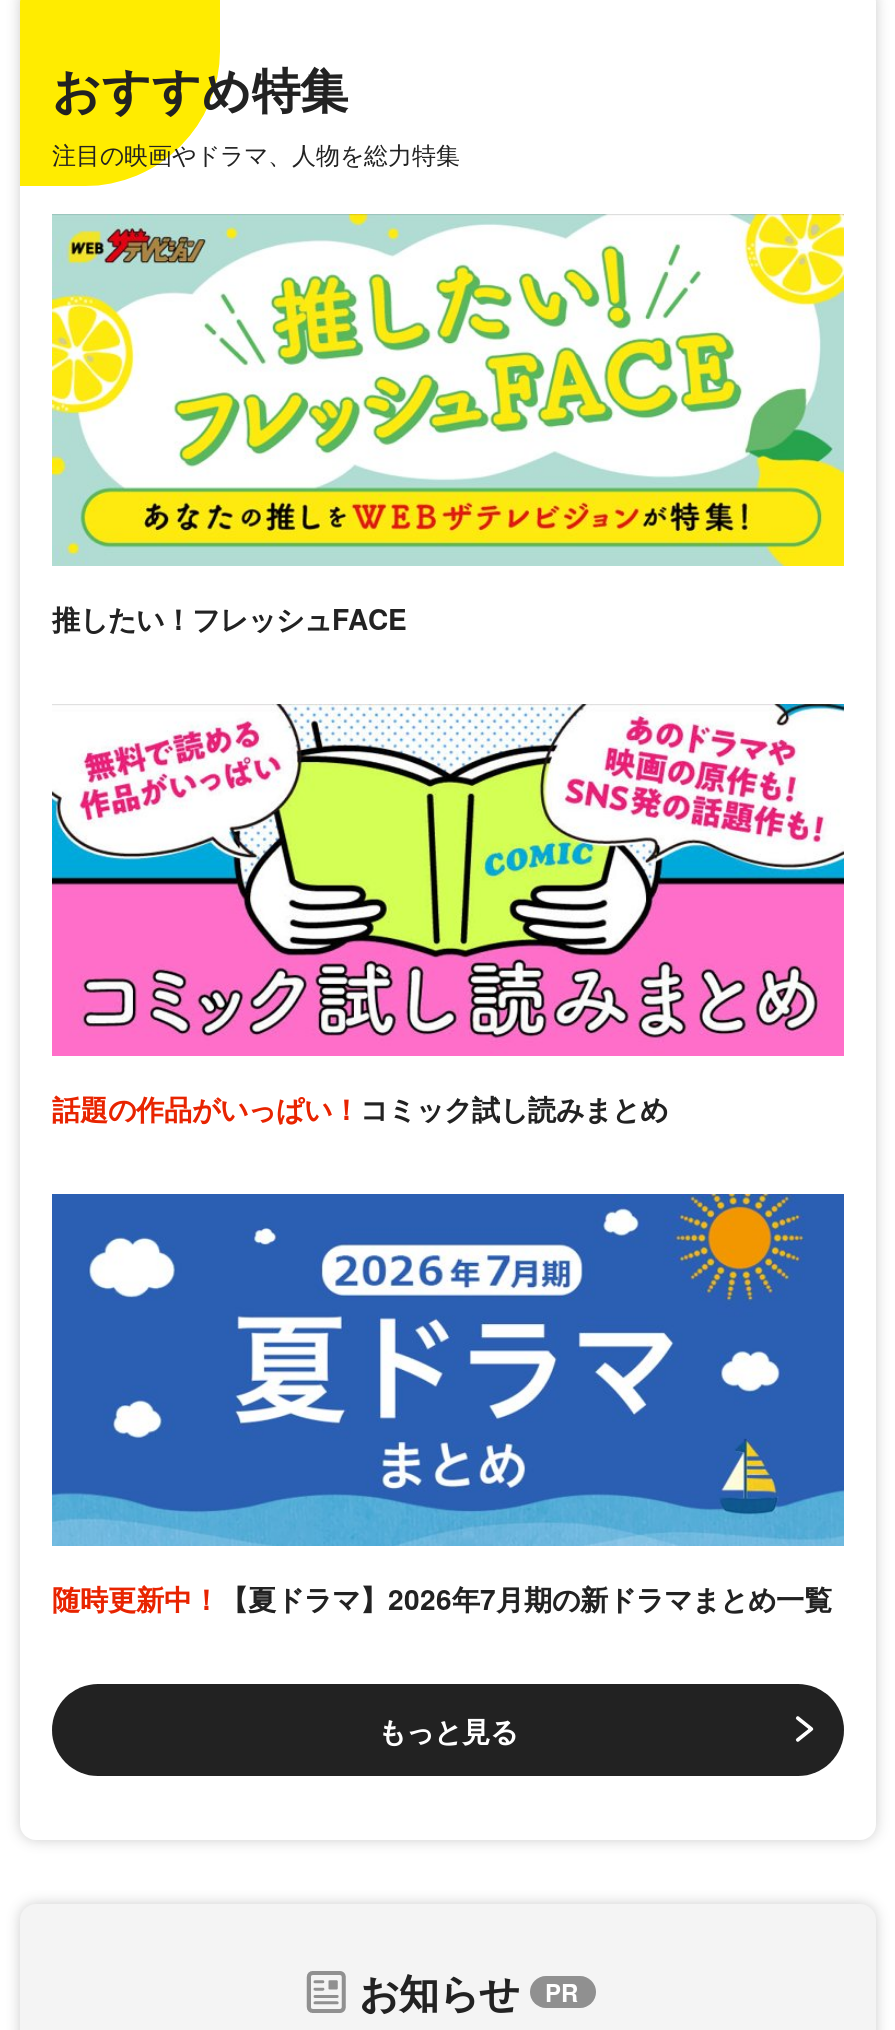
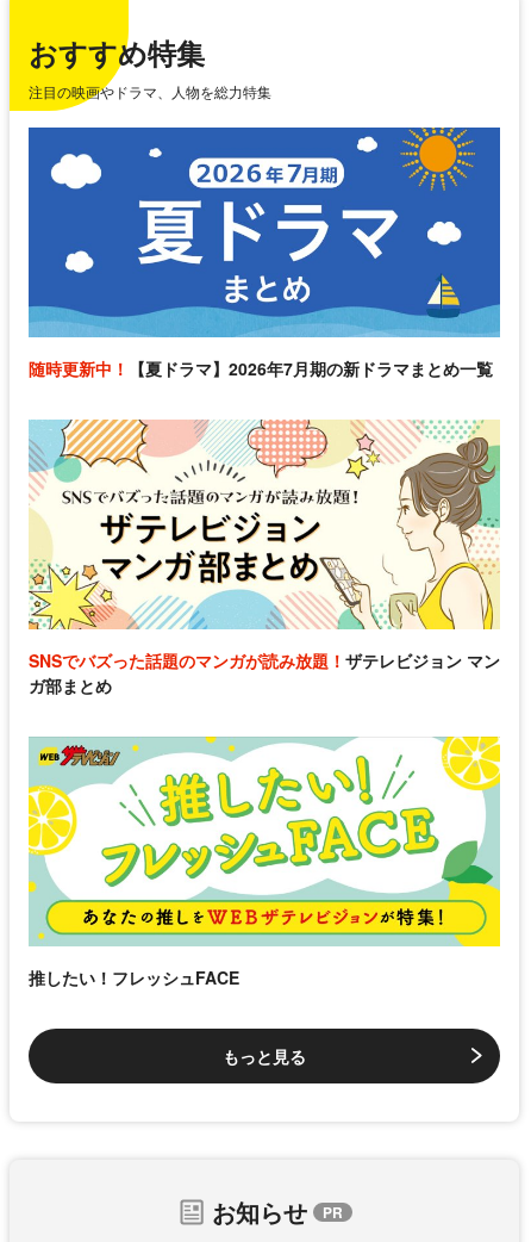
moved [50,212,846,638] -> [27,735,501,989]: [image] | 推したい！フレッシュFACE
[50,702,846,1058] [image] -> [27,418,501,631] [image]
[52,1088,668,1128] 話題の作品がいっぱい！コミック試し読みまとめ -> none
moved [664,1190,806,1308] -> [393,125,477,195]: [image]
moved [388,1316,476,1388] -> [229,200,281,243]: [image]
moved [52,1436,838,1618] -> [29,272,496,380]: [image] | 随時更新中！【夏ドラマ】2026年7月期の新ドラマまとめ一覧
none -> [29,648,500,697] SNSでバズった話題のマンガが読み放題！ザテレビジョン マン | ガ部まとめ

